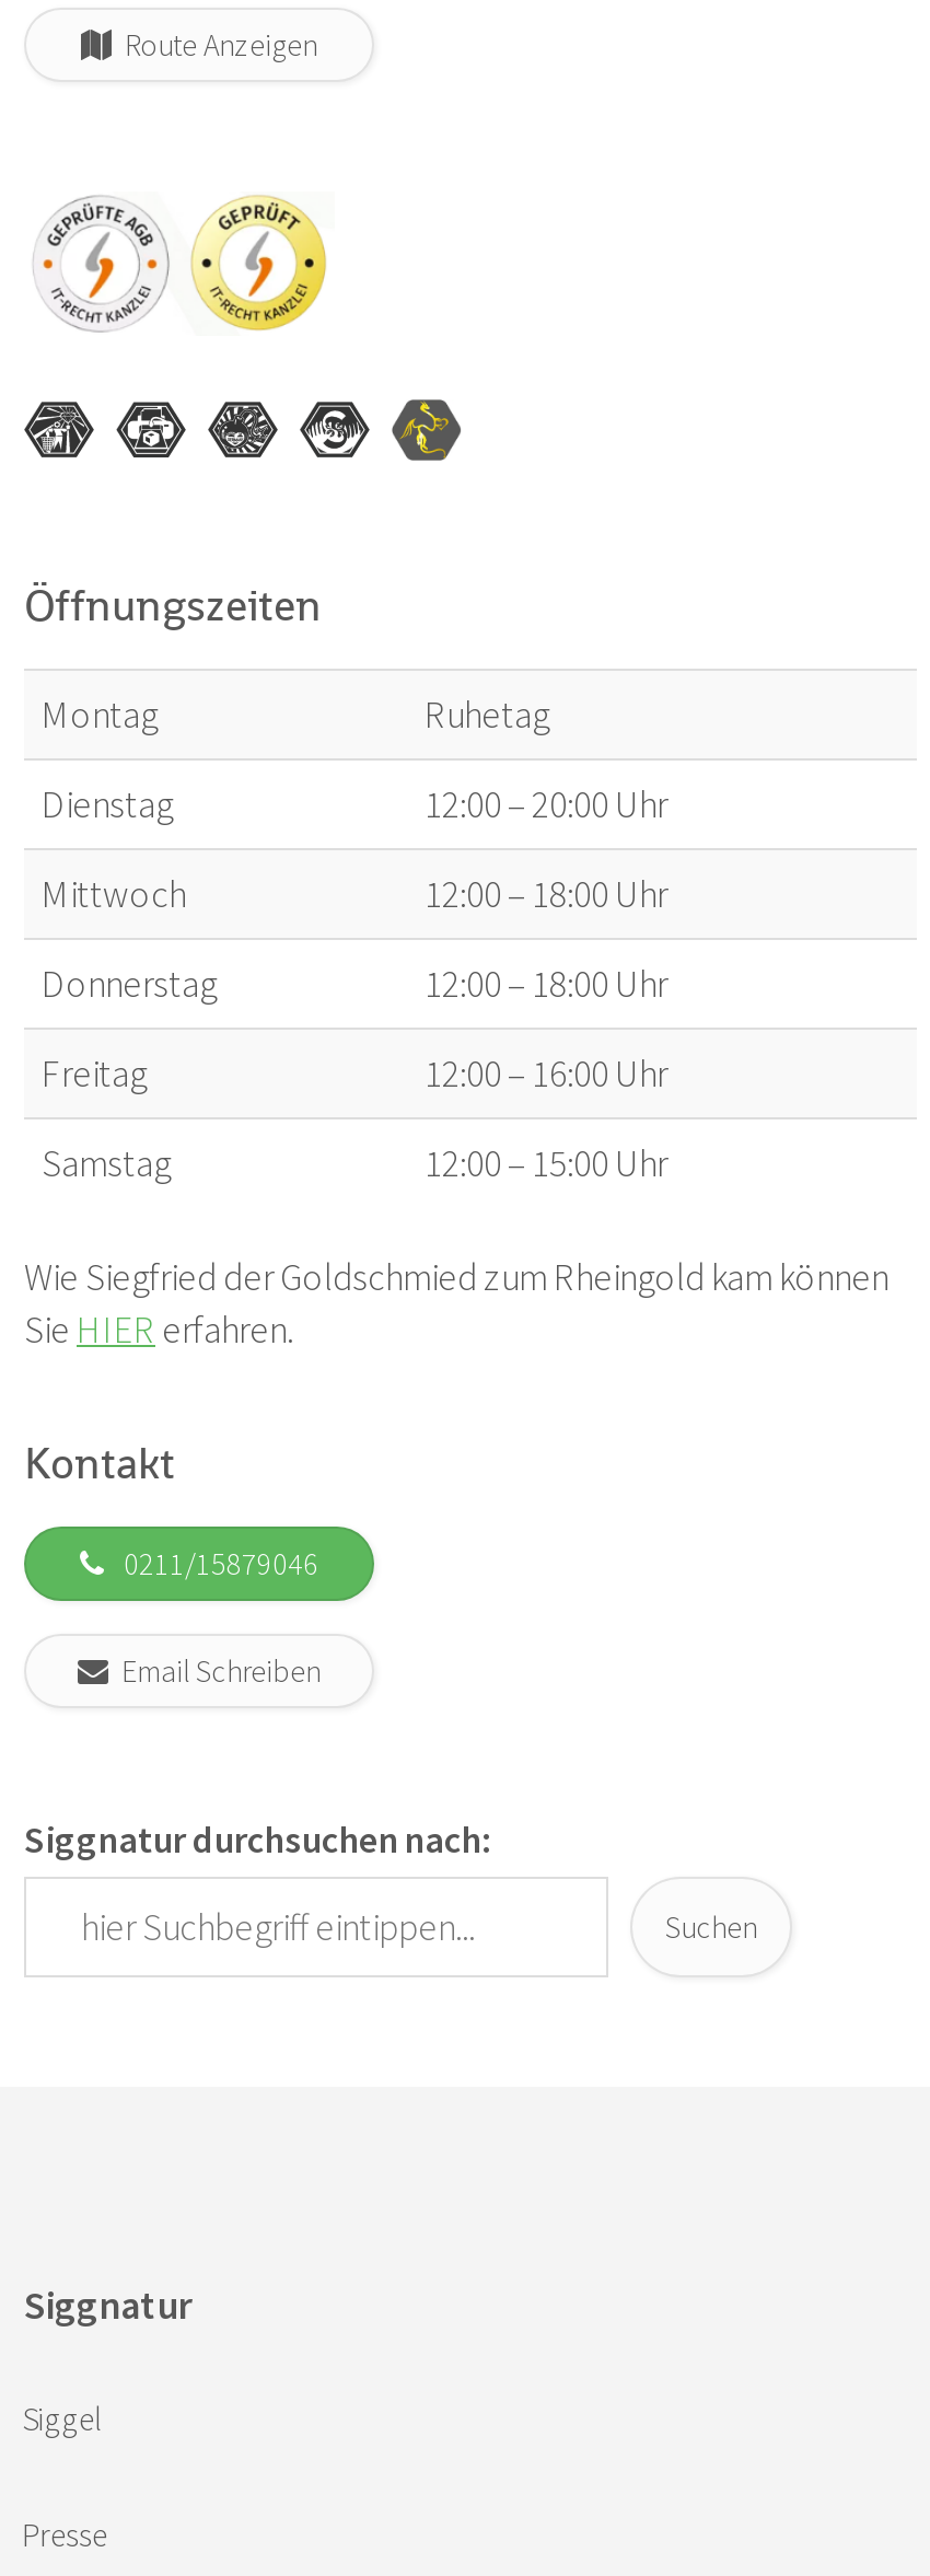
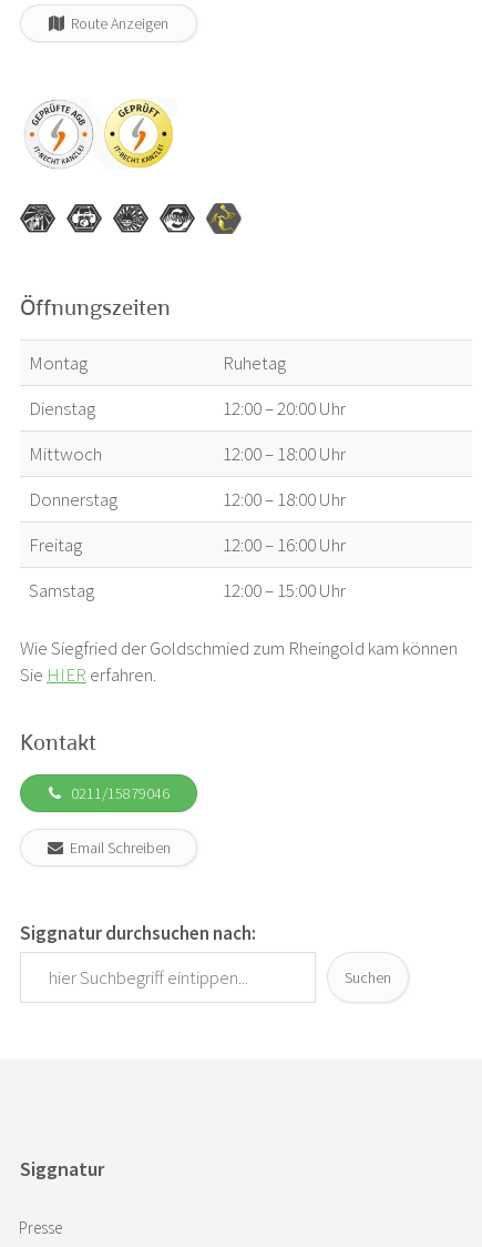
[22,2399,101,2440] Siggel -> none

